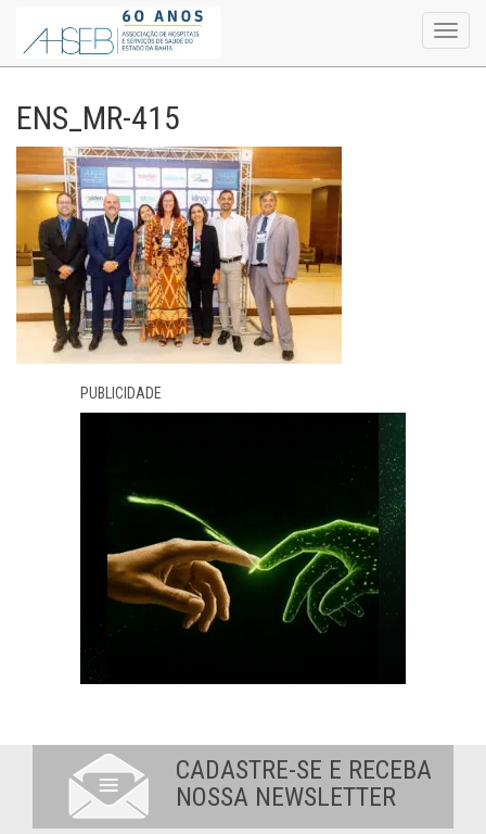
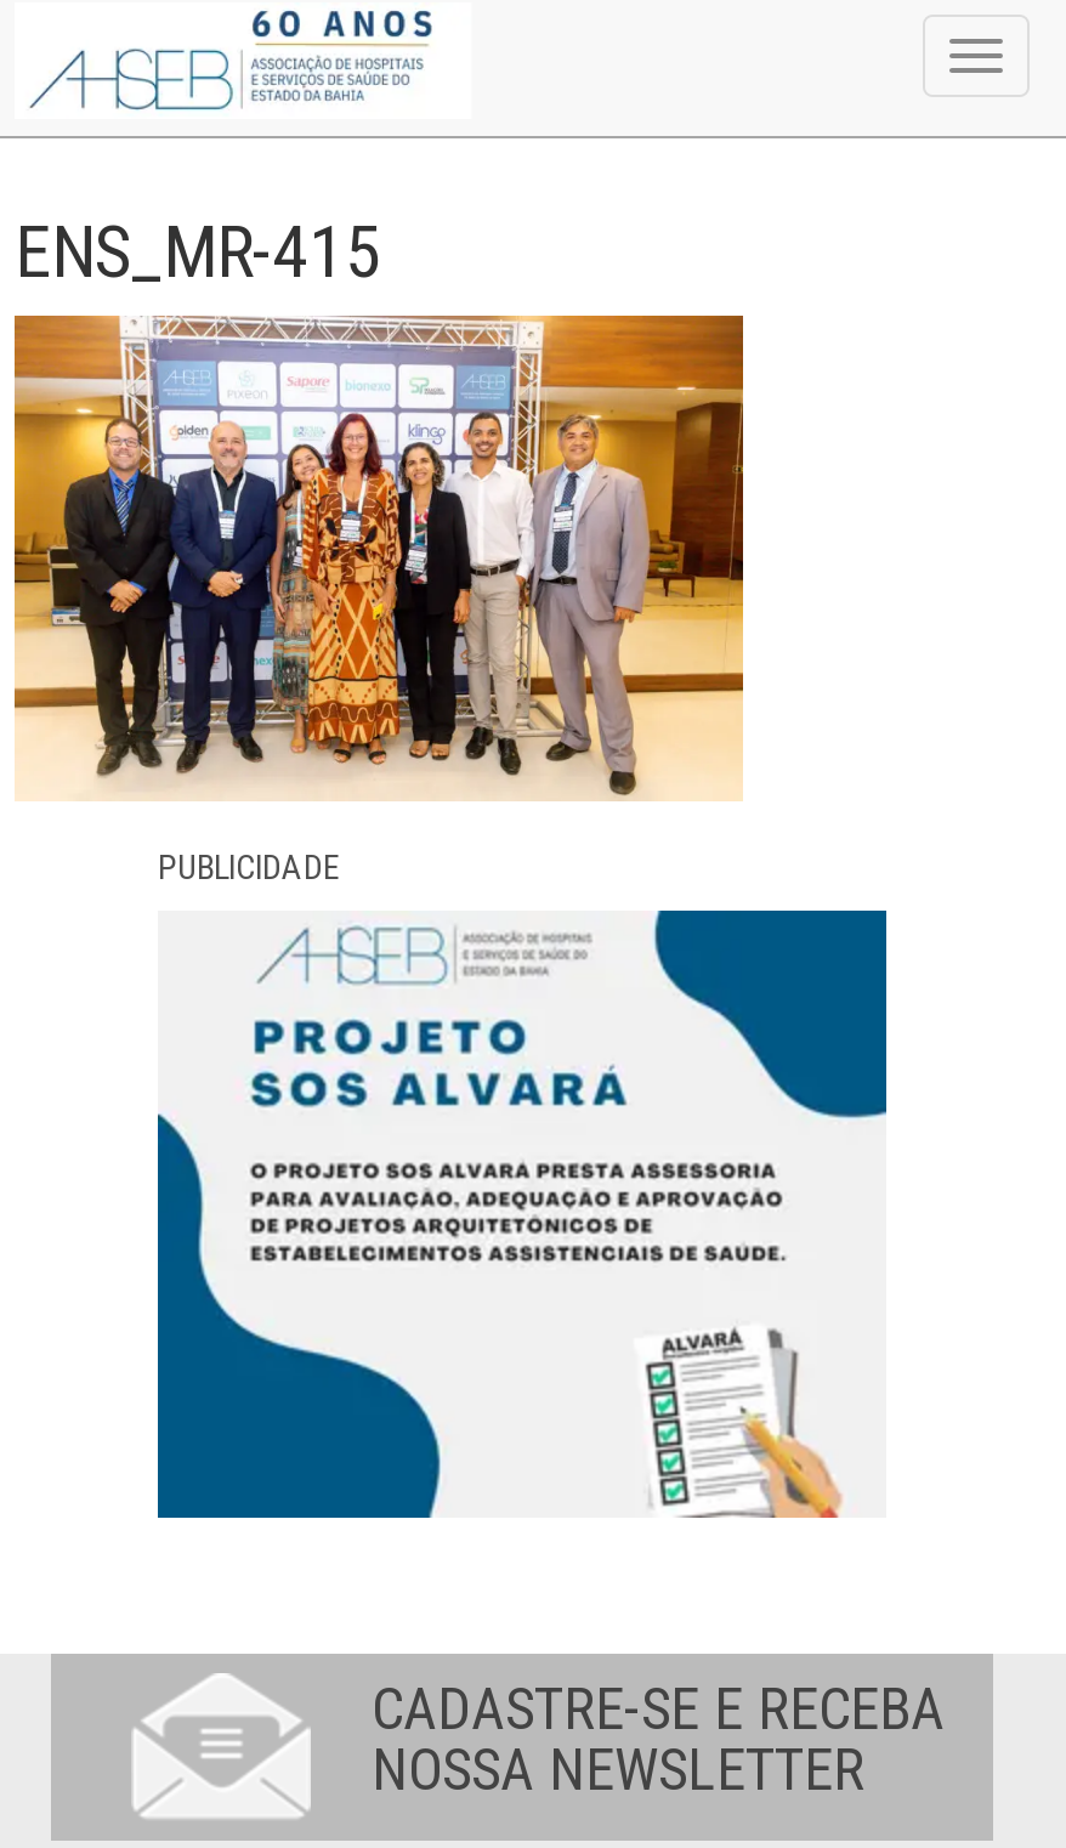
[79,412,407,685] [image] -> [155,908,889,1520] [image]

